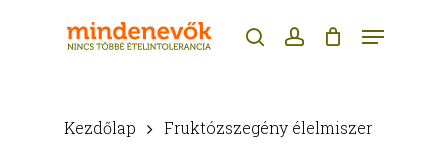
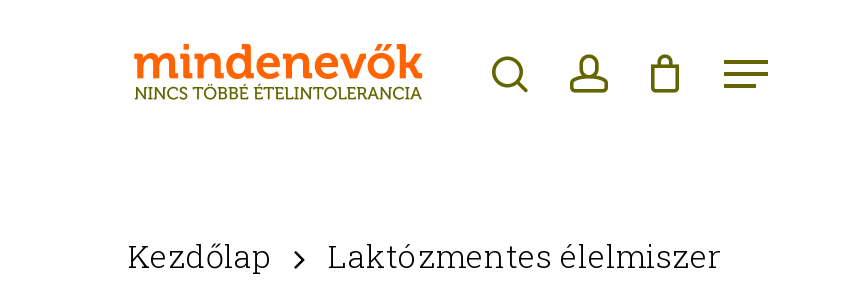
[164,117,373,138] Fruktózszegény élelmiszer -> [328,234,722,276] Laktózmentes élelmiszer

